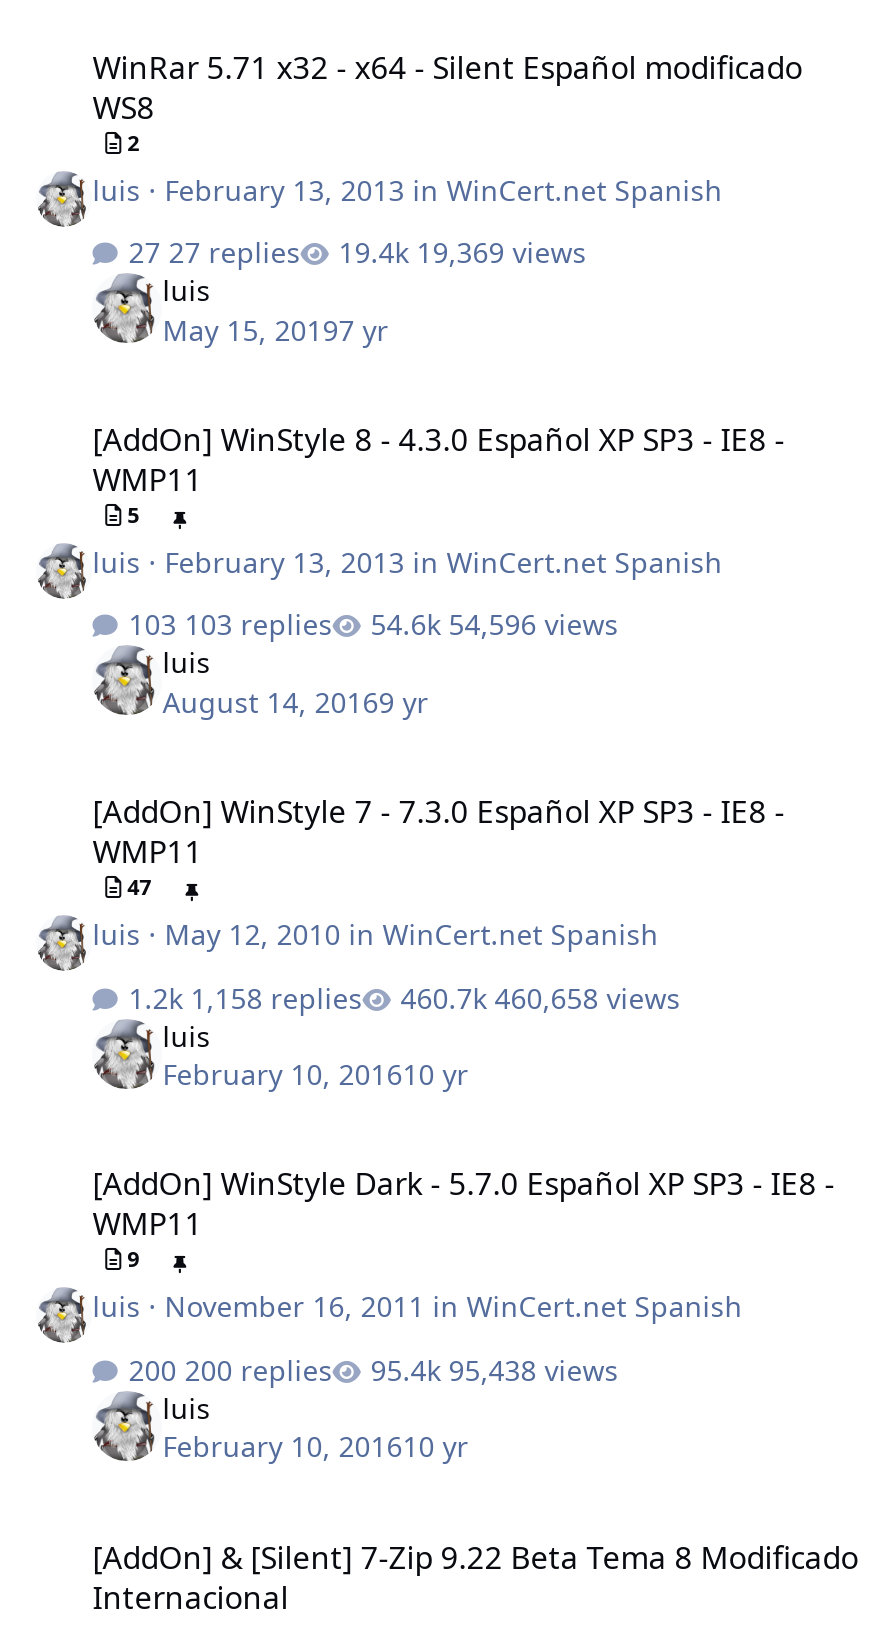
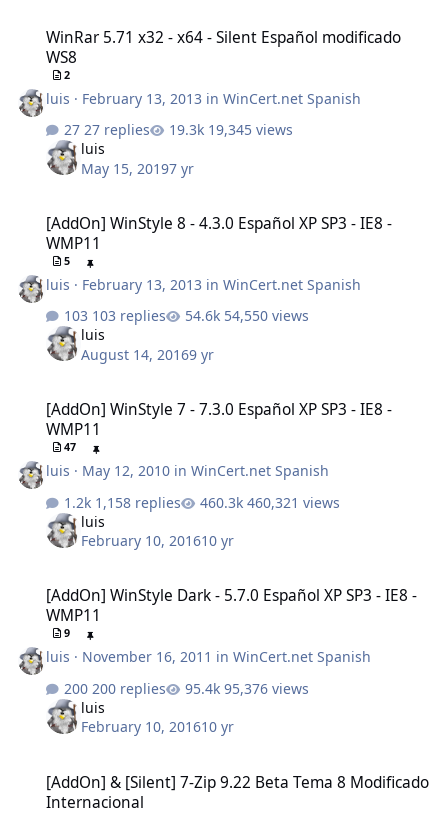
[416,233,586,271] 19,369 views -> [208,120,293,139] 19,345 views
[448,606,618,644] 54,596 views -> [224,306,309,325] 54,550 views
[494,978,680,1016] 460,658 views -> [247,493,340,512] 460,321 views
[448,1351,618,1389] 95,438 views -> [224,679,309,698] 95,376 views

